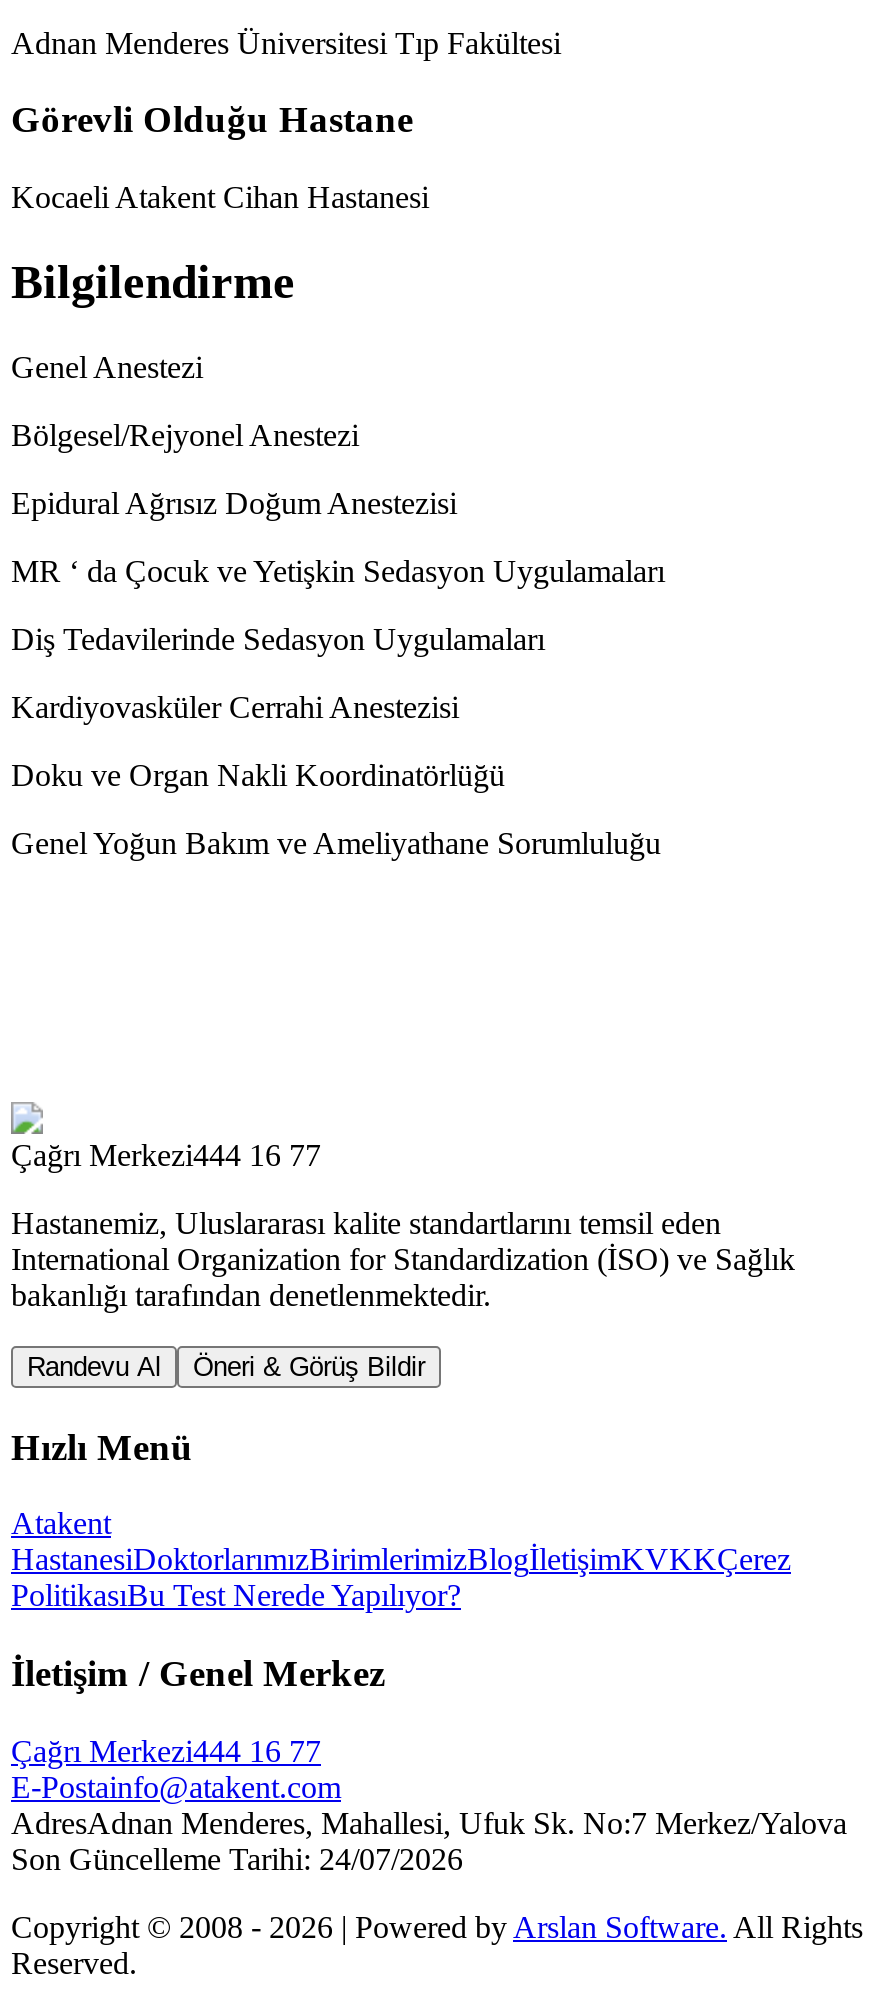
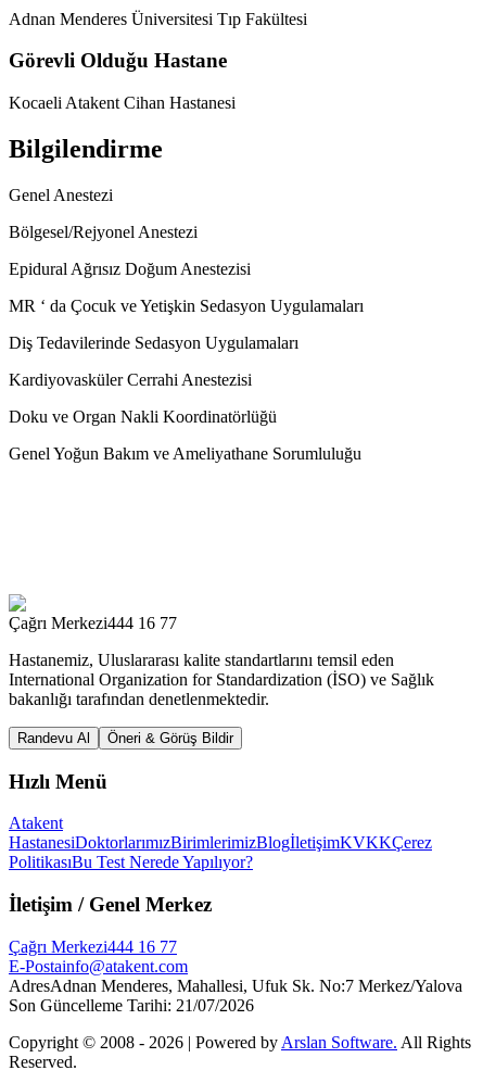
[11,1842,463,1876] Son Güncelleme Tarihi: 24/07/2026 -> [9,996,254,1014] Son Güncelleme Tarihi: 21/07/2026

